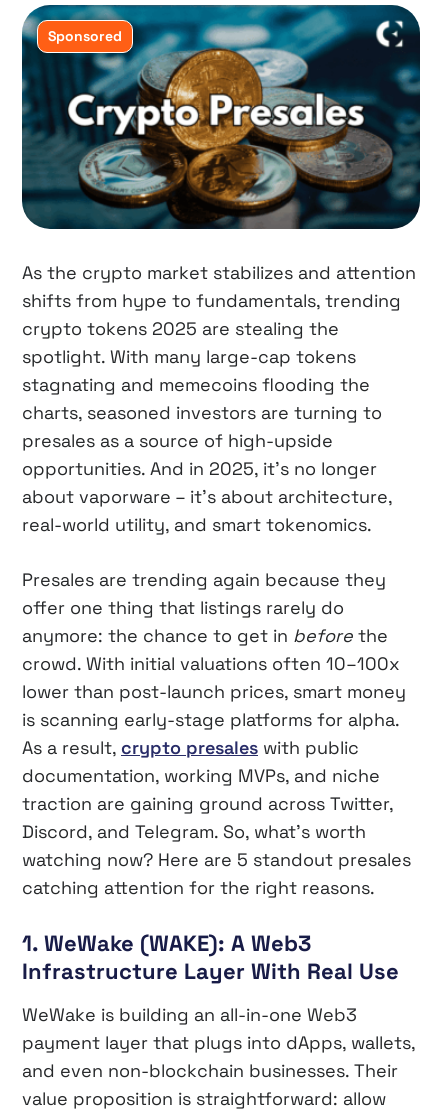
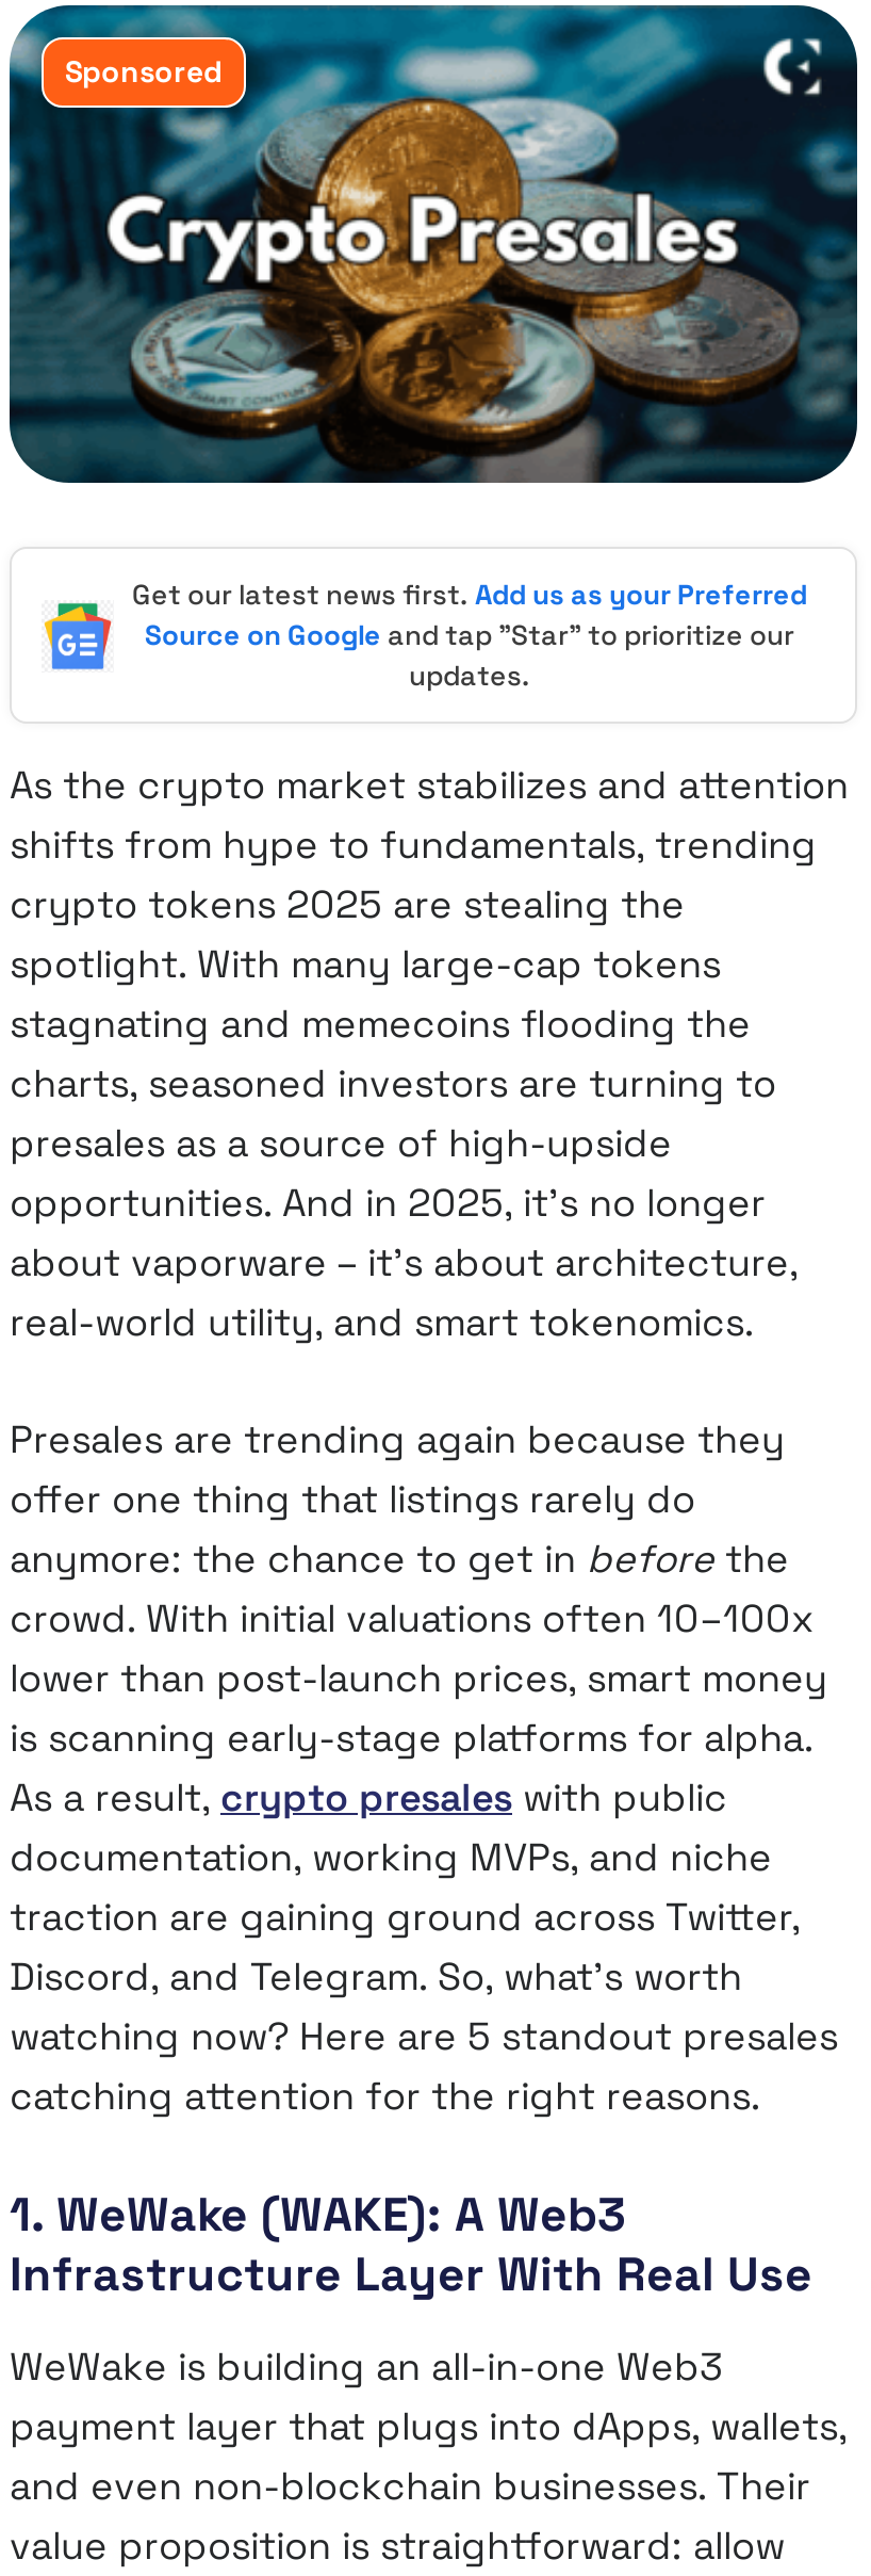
none -> [42,577,807,694] [image] | Get our latest news first. Add us as your Preferred | Source on Google and tap "Star" to prioritize our | updates.

